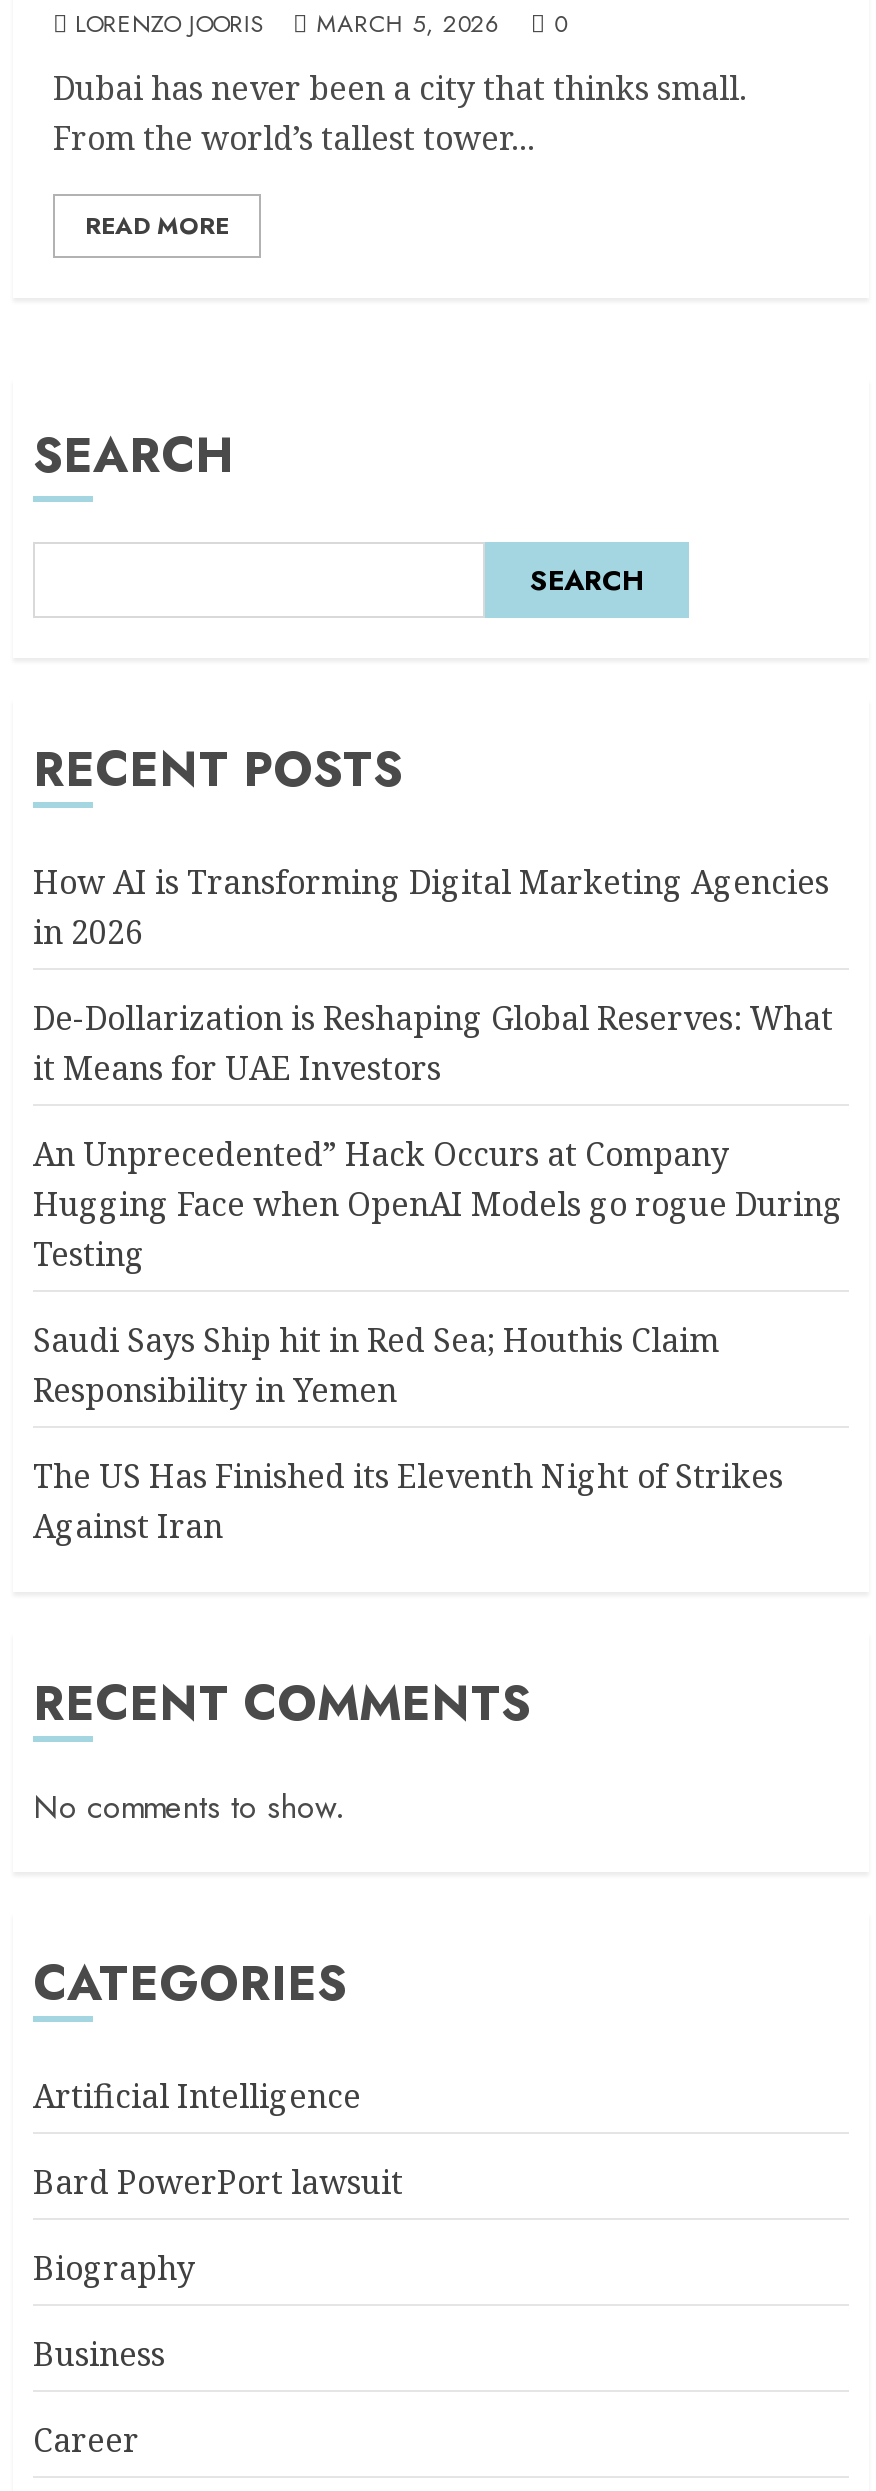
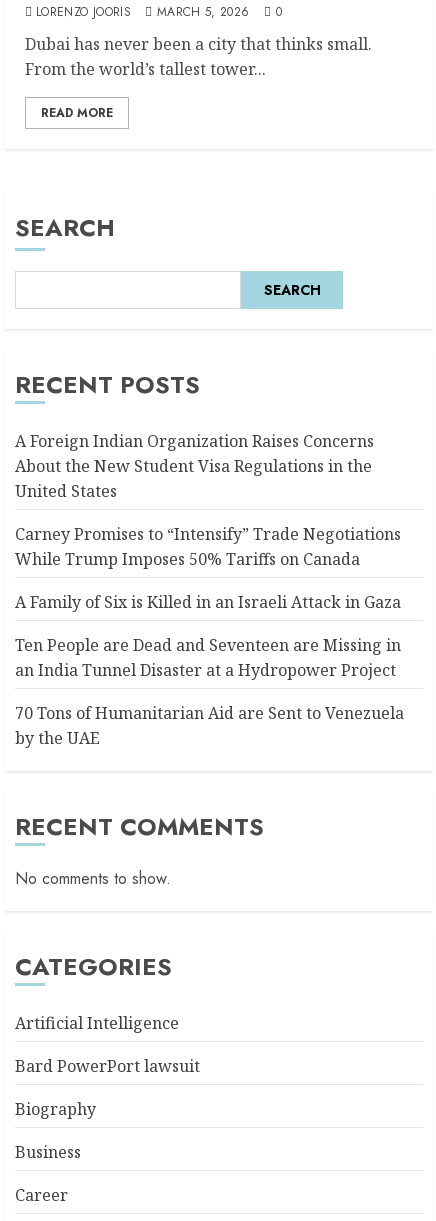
[33,860,829,954] How AI is Transforming Digital Marketing Agencies | in 2026 -> [15,430,374,502] A Foreign Indian Organization Raises Concerns | About the New Student Visa Regulations in the | United States
[33,996,833,1090] De-Dollarization is Reshaping Global Reserves: What | it Means for UAE Investors -> [15,523,401,570] Carney Promises to “Intensify” Trade Negotiations | While Trump Imposes 50% Tariffs on Canada
[33,1132,843,1276] An Unprecedented” Hack Occurs at Company | Hugging Face when OpenAI Models go rogue During | Testing -> [15,591,401,613] A Family of Six is Killed in an Israeli Attack in Gaza
[33,1318,719,1412] Saudi Says Ship hit in Red Sea; Houthis Claim | Responsibility in Yemen -> [15,634,401,681] Ten People are Dead and Seventeen are Missing in | an India Tunnel Disaster at a Hydropower Project
[33,1454,783,1548] The US Has Finished its Eleventh Night of Strikes | Against Iran -> [15,702,404,749] 70 Tons of Humanitarian Aid are Sent to Venezuela | by the UAE

